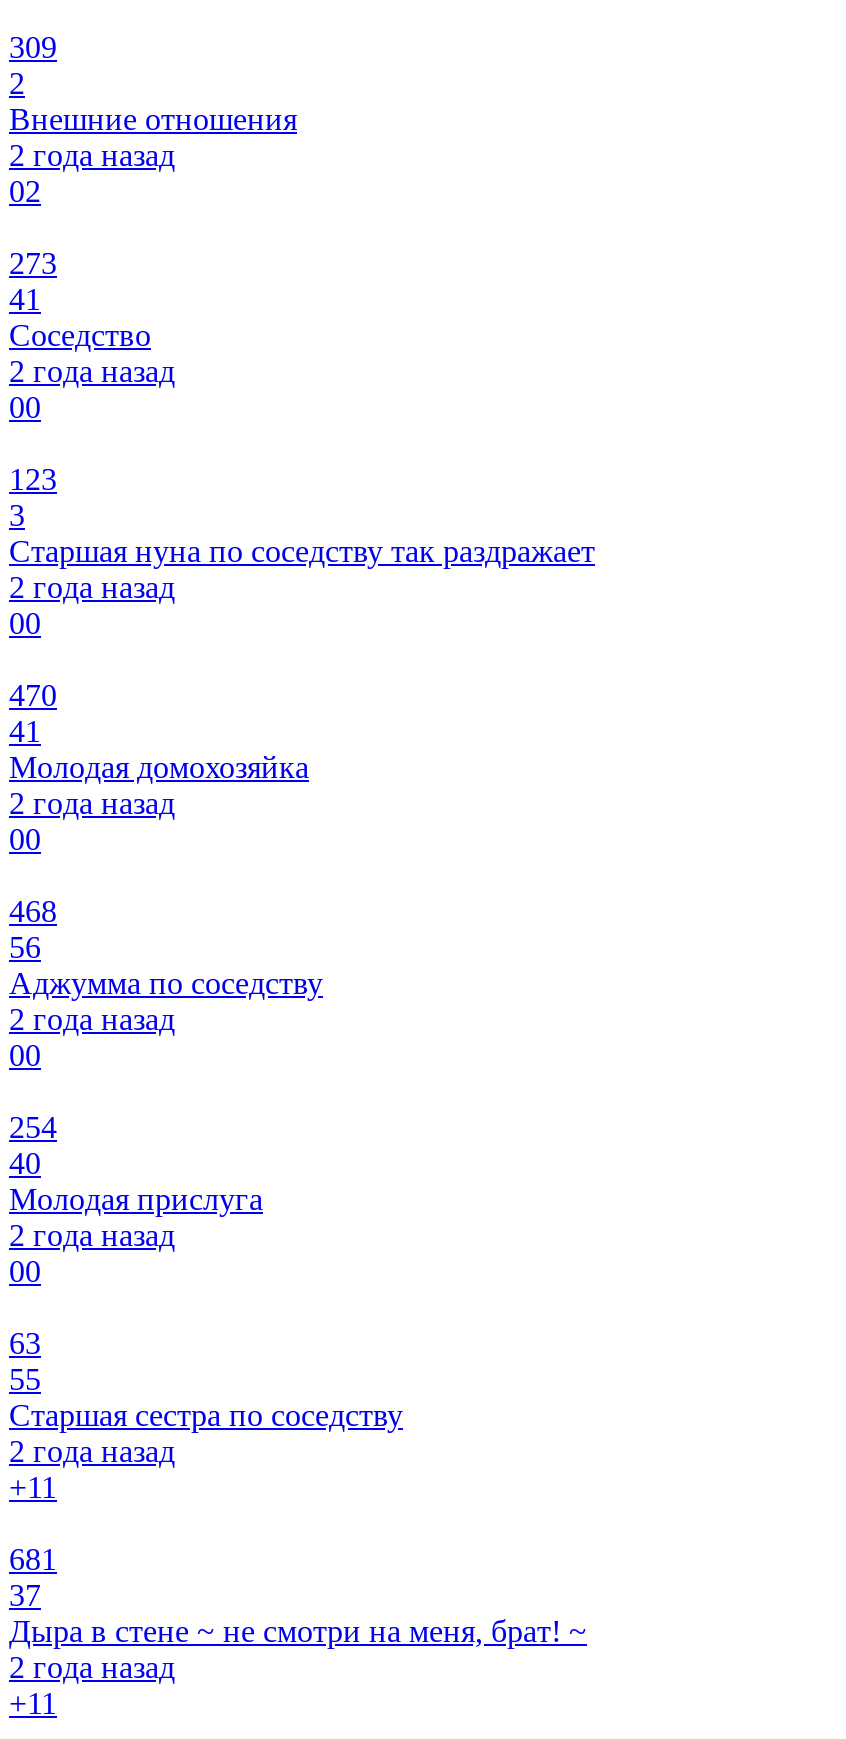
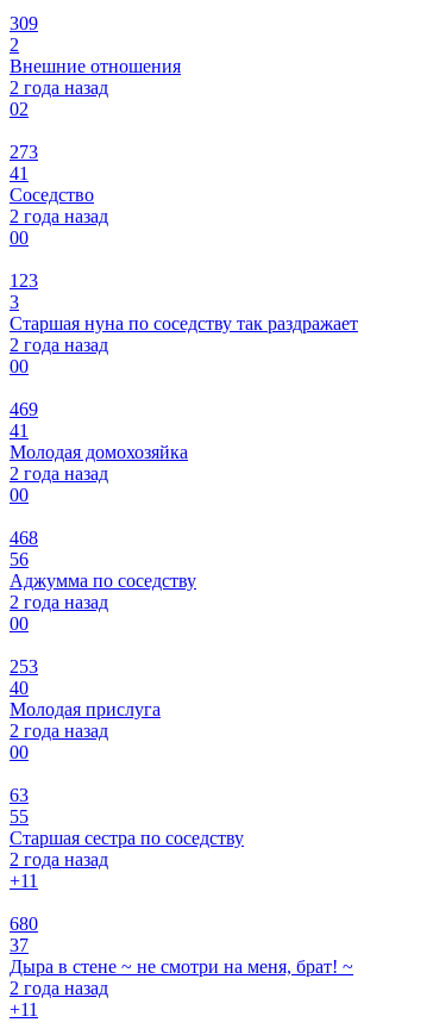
[9,678,57,712] 470 -> [10,399,38,419] 469
[9,1110,57,1144] 254 -> [10,656,38,677] 253
[9,1542,57,1576] 681 -> [10,914,38,934] 680

